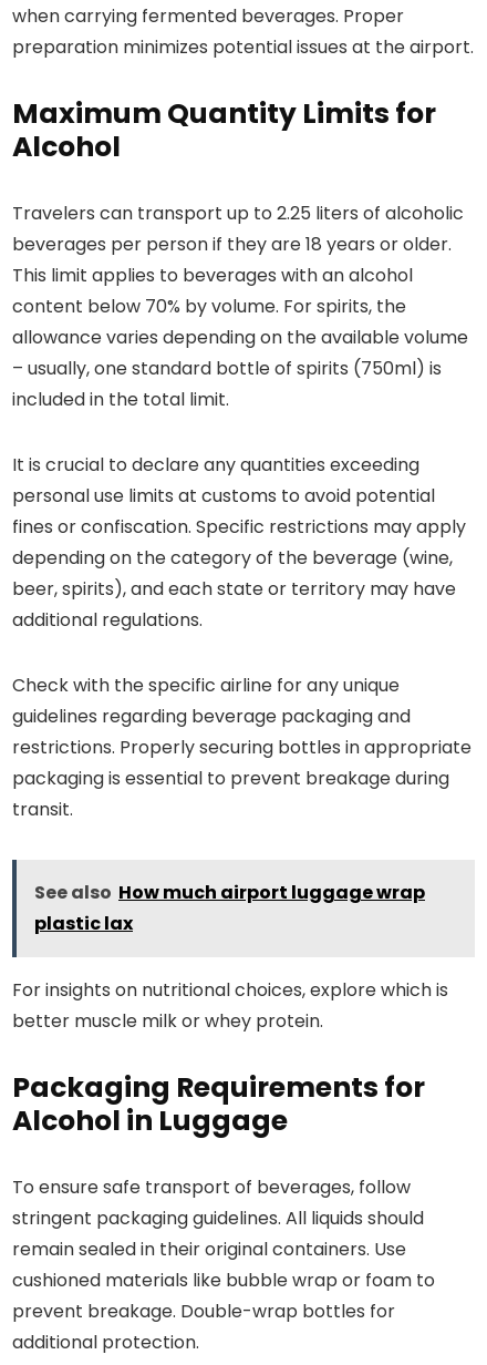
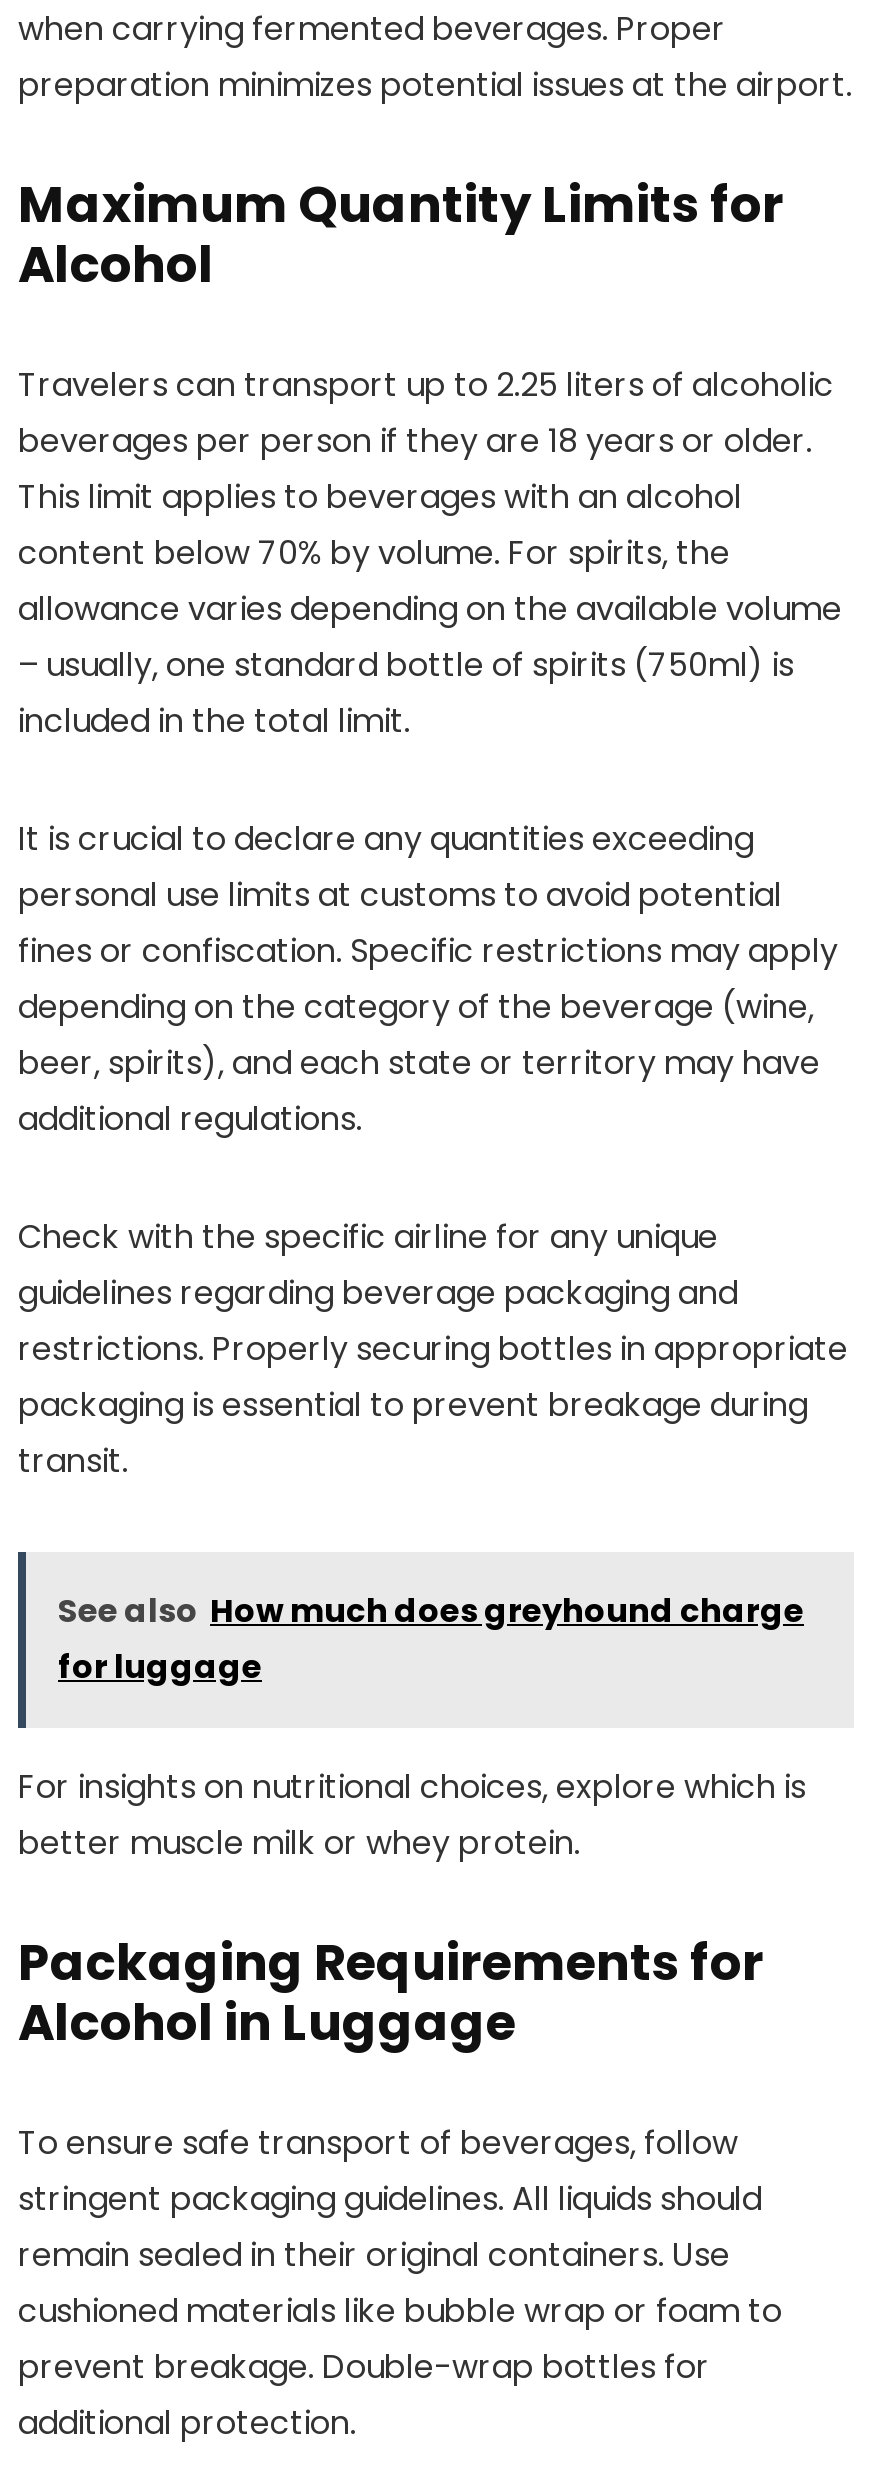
[34,880,425,936] See also How much airport luggage wrap | plastic lax -> [58,1588,804,1690] See also How much does greyhound charge | for luggage

